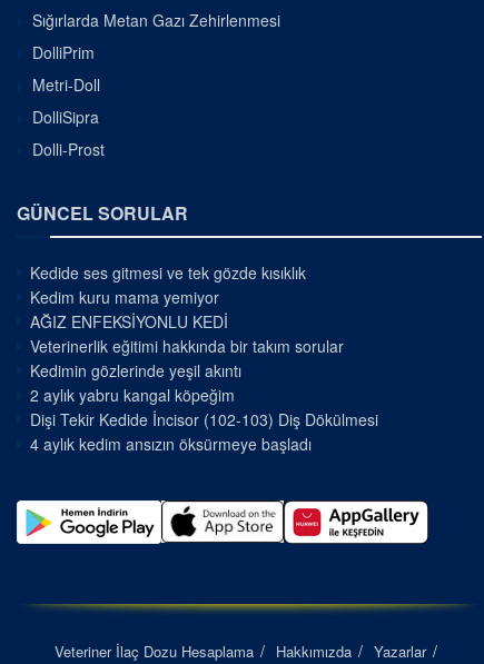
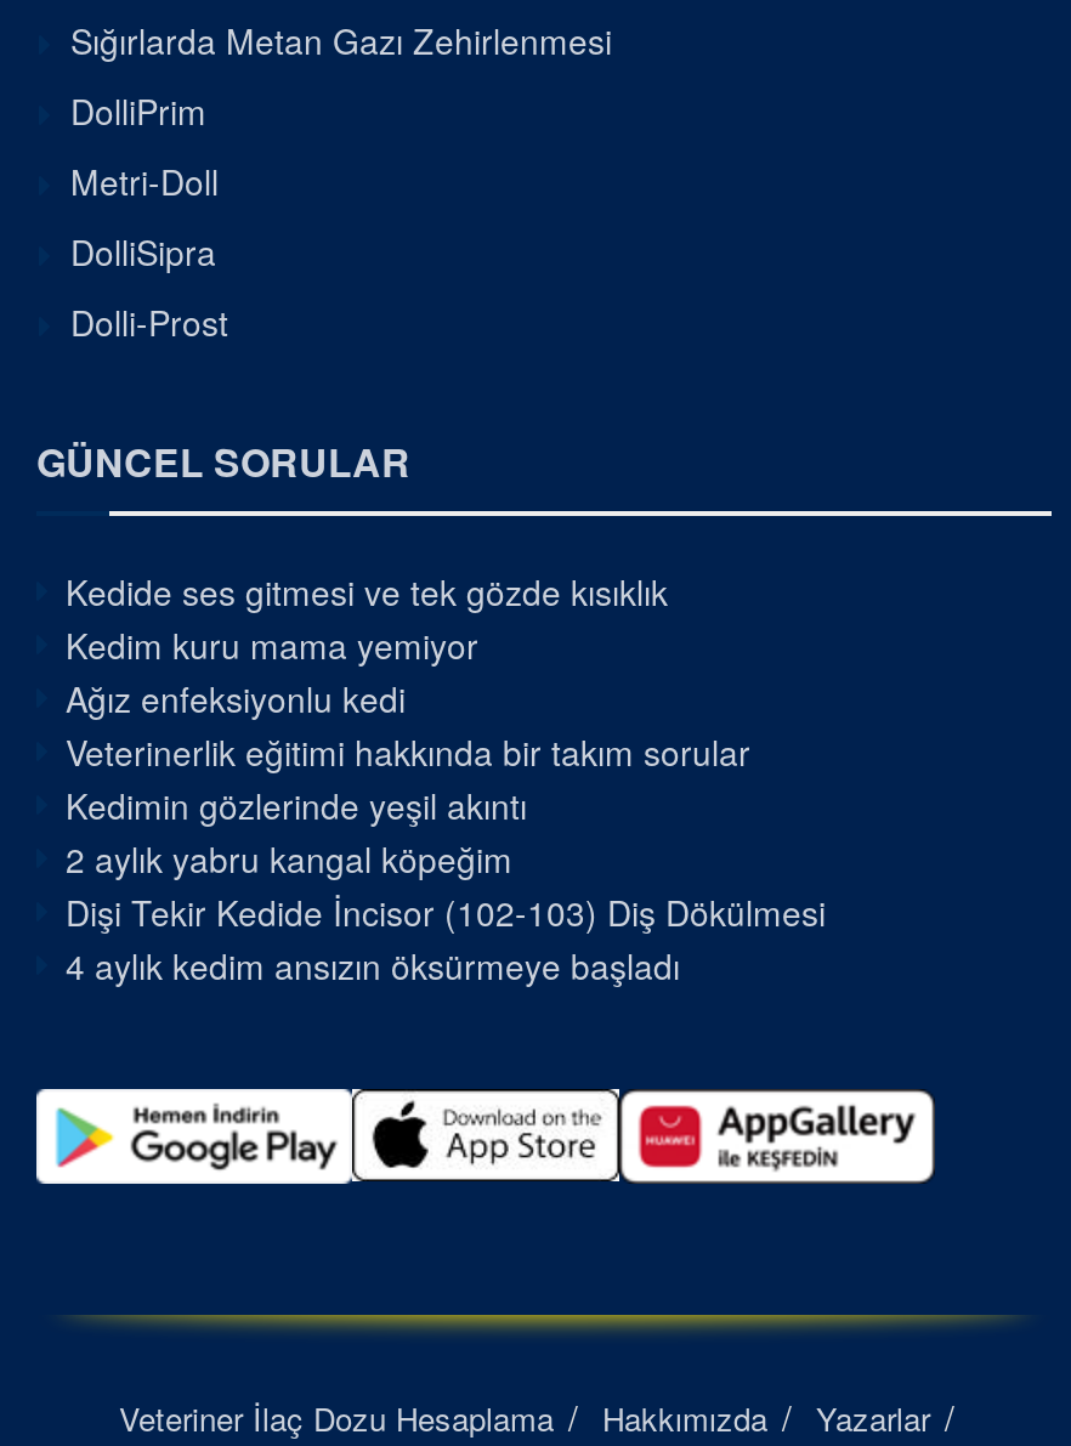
[30,310,228,332] AĞIZ ENFEKSİYONLU KEDİ -> [66,673,406,721] Ağız enfeksiyonlu kedi

